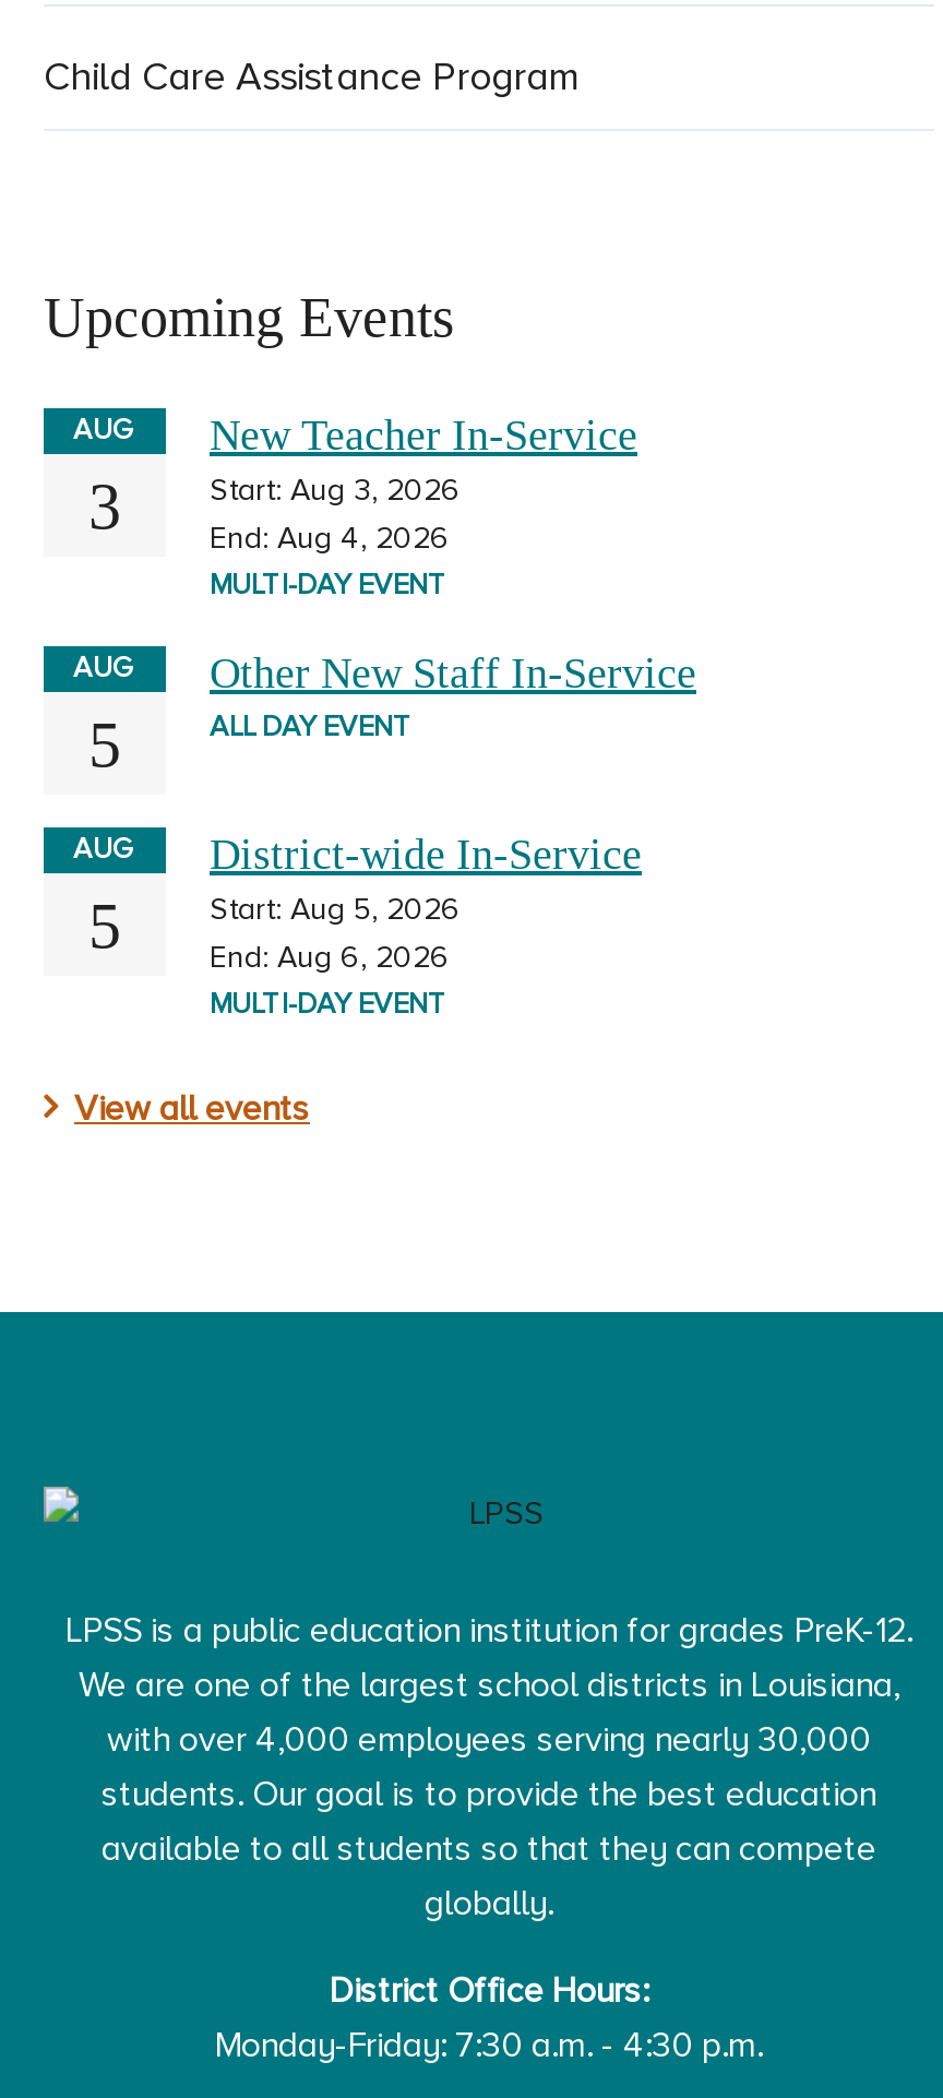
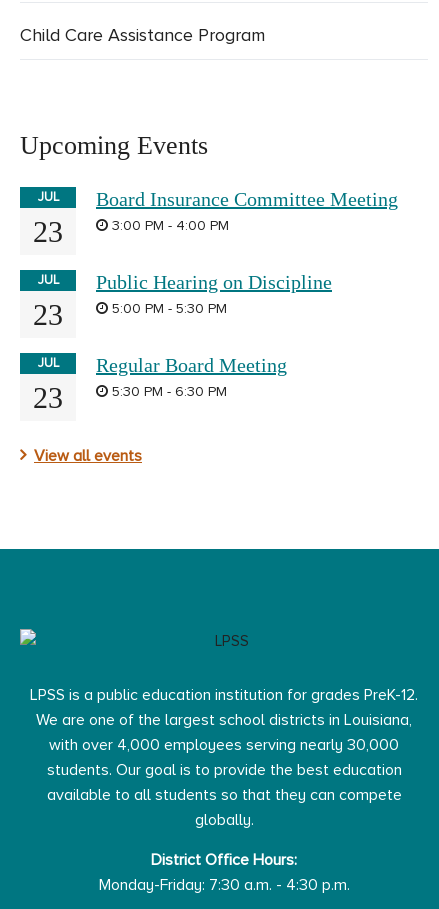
[73,413,136,541] AUG | 3 -> [33,189,63,248] JUL | 23
[210,410,637,603] New Teacher In-Service | Start: Aug 3, 2026 | End: Aug 4, 2026 | MULTI-DAY EVENT -> [96,188,398,234] Board Insurance Committee Meeting | 3:00 PM - 4:00 PM
[73,651,136,779] AUG | 5 -> [33,272,63,331] JUL | 23
[210,648,696,744] Other New Staff In-Service | ALL DAY EVENT -> [96,271,332,317] Public Hearing on Discipline | 5:00 PM - 5:30 PM
[73,832,136,961] AUG | 5 -> [33,355,63,414] JUL | 23
[210,830,642,1022] District-wide In-Service | Start: Aug 5, 2026 | End: Aug 6, 2026 | MULTI-DAY EVENT -> [96,354,287,400] Regular Board Meeting | 5:30 PM - 6:30 PM

